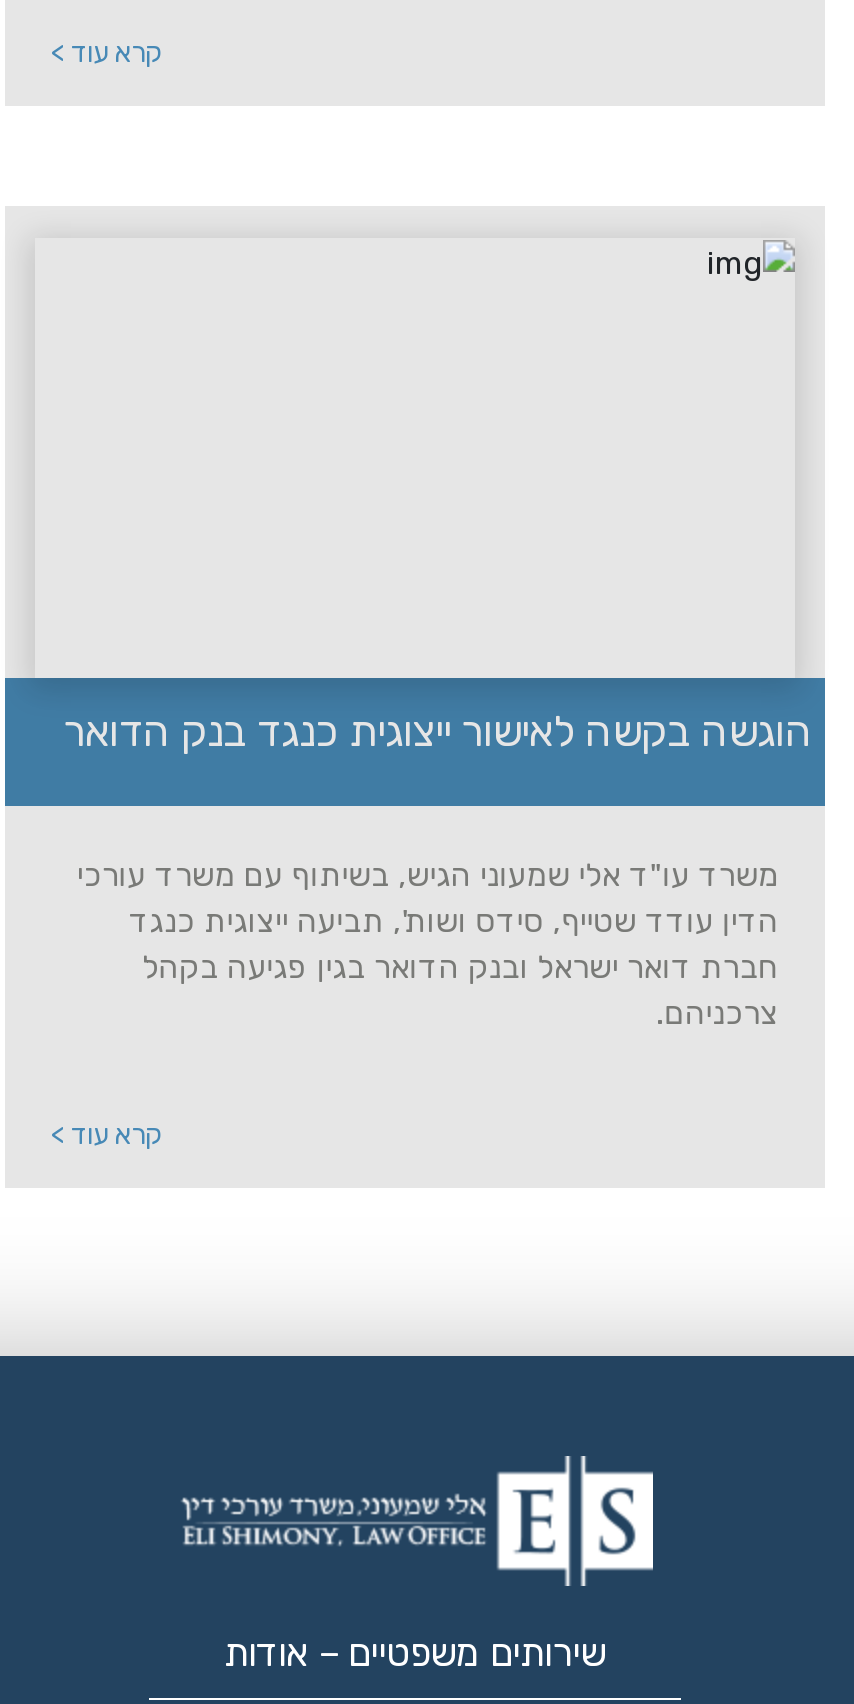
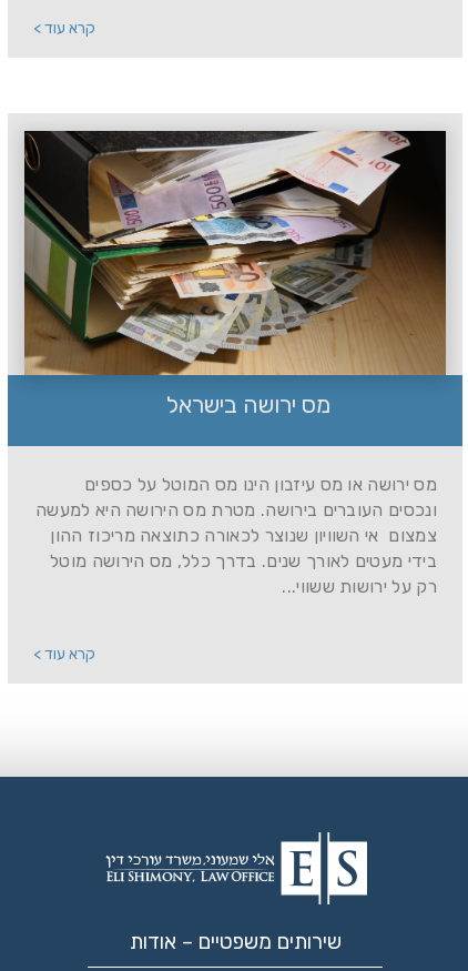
none -> [23,130,447,376] [image]
[63,705,813,755] הוגשה בקשה לאישור ייצוגית כנגד בנק הדואר -> [166,390,330,418] מס ירושה בישראל
[77,856,779,1032] משרד עו"ד אלי שמעוני הגיש, בשיתוף עם משרד עורכי | הדין עודד שטייף, סידס ושות', תביעה ייצוגית כנגד | חברת דואר ישראל ובנק הדואר בגין פגיעה בקהל | צרכניהם. -> [35,474,437,597] מס ירושה או מס עיזבון הינו מס המוטל על כספים | ונכסים העוברים בירושה. מטרת מס הירושה היא למעשה | צמצום אי השוויון שנוצר לכאורה כתוצאה מריכוז ההון | בידי מעטים לאורך שנים. בדרך כלל, מס הירושה מוטל | רק על ירושות ששווי...

